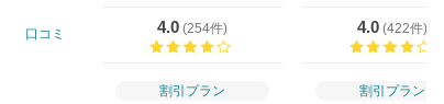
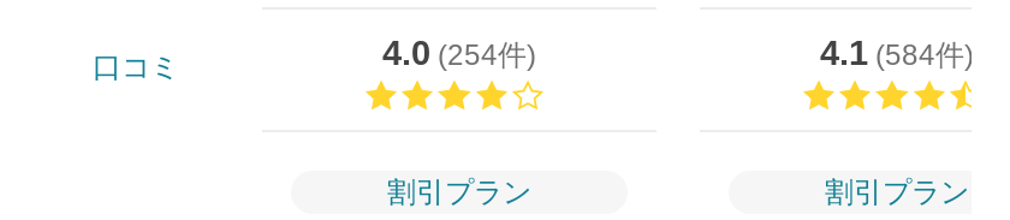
[357,18,428,36] 4.0 (422件) -> [820,33,974,72] 4.1 (584件)

